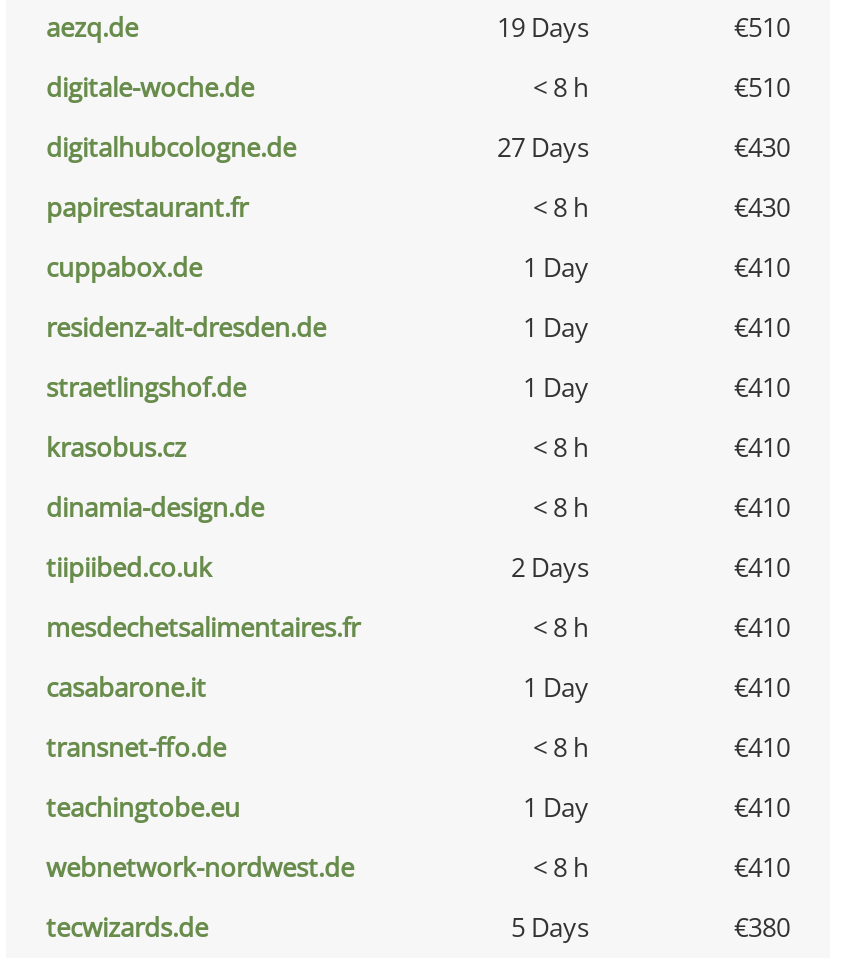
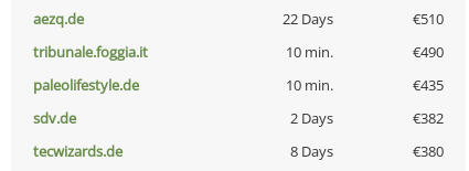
[497,9,589,45] 19 Days -> [282,9,333,29] 22 Days
[46,69,790,585] digitale-woche.de | < 8 h | €510 | digitalhubcologne.de | 27 Days | €430 | papirestaurant.fr | < 8 h | €430 | cuppabox.de | 1 Day | €410 | residenz-alt-dresden.de | 1 Day | €410 | straetlingshof.de | 1 Day | €410 | krasobus.cz | < 8 h | €410 | dinamia-design.de | < 8 h | €410 | tiipiibed.co.uk -> [33,42,444,128] tribunale.foggia.it | 10 min. | €490 | paleolifestyle.de | 10 min. | €435 | sdv.de
[46,549,790,885] €410 | mesdechetsalimentaires.fr | < 8 h | €410 | casabarone.it | 1 Day | €410 | transnet-ffo.de | < 8 h | €410 | teachingtobe.eu | 1 Day | €410 | webnetwork-nordwest.de | < 8 h | €410 -> [413,108,444,128] €382
[511,909,589,945] 5 Days -> [290,141,333,161] 8 Days

